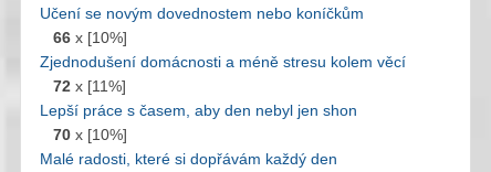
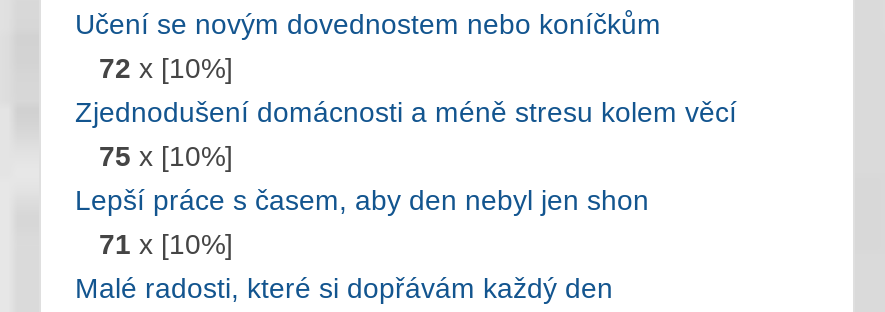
[53,28,127,46] 66 x [10%] -> [99,52,233,84] 72 x [10%]
[53,77,126,95] 72 x [11%] -> [99,140,233,172] 75 x [10%]
[53,125,127,143] 70 x [10%] -> [99,228,233,260] 71 x [10%]

